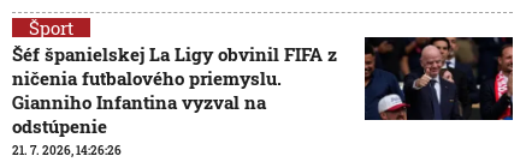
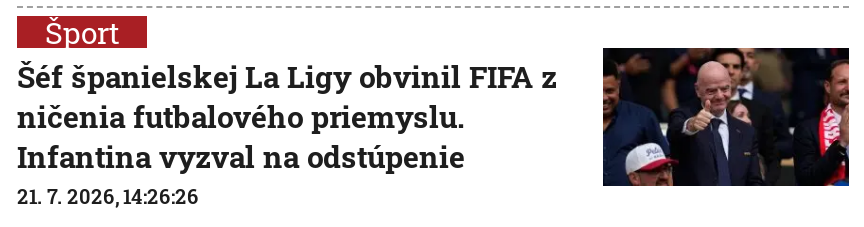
[12,90,266,138] Gianniho Infantina vyzval na | odstúpenie -> [17,136,465,176] Infantina vyzval na odstúpenie

